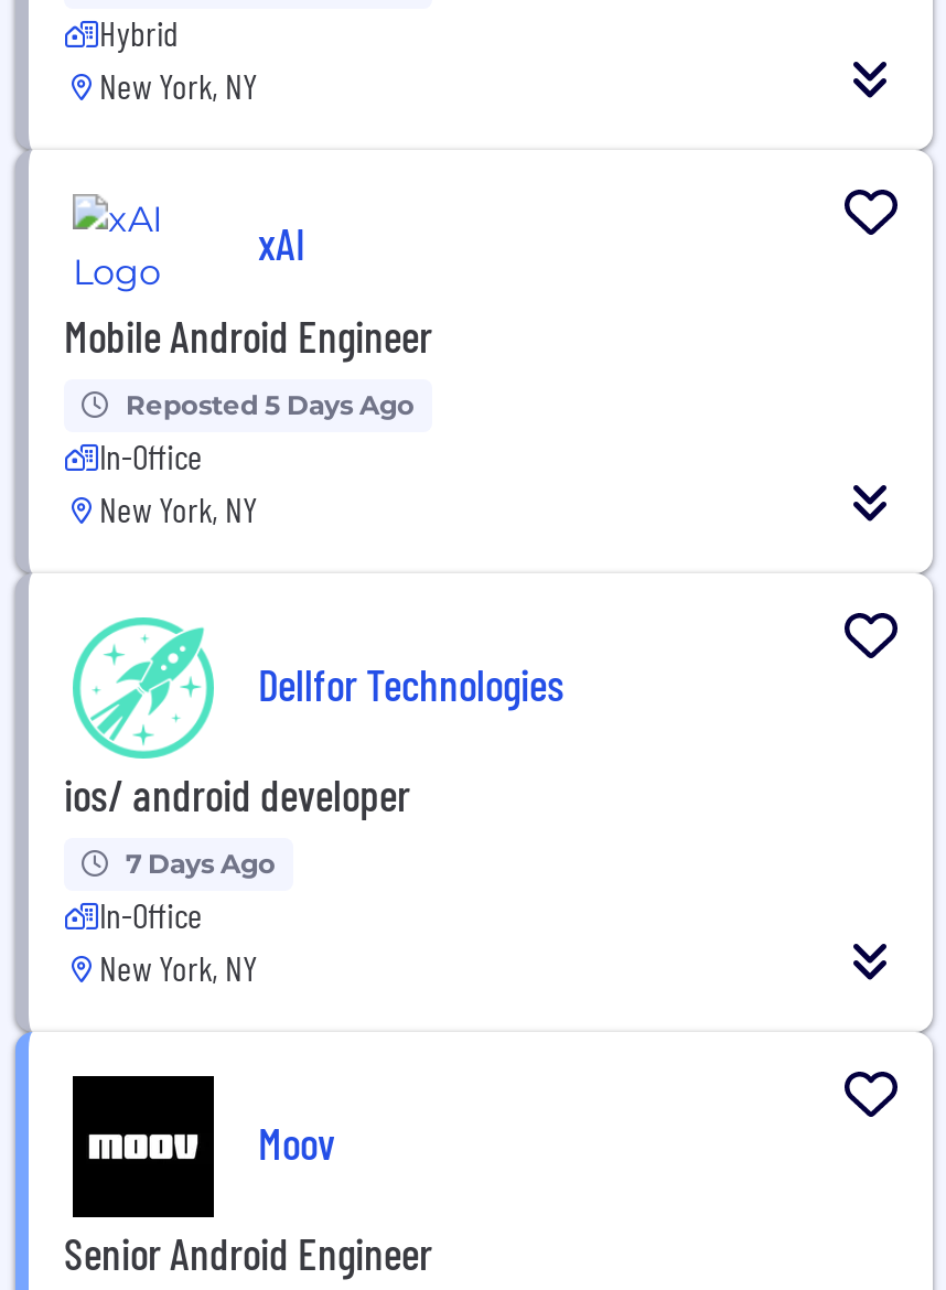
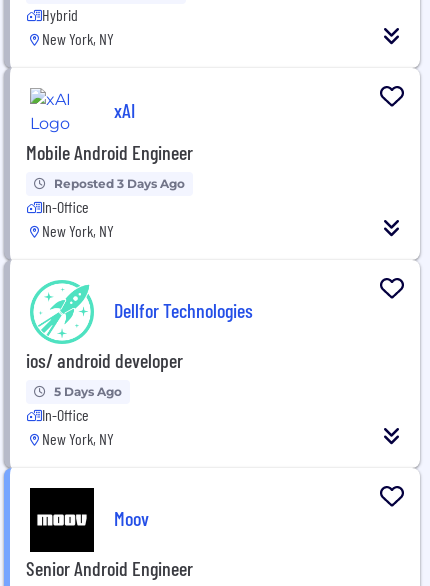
[126,387,415,421] Reposted 5 Days Ago -> [54,176,185,191] Reposted 3 Days Ago
[126,846,276,879] 7 Days Ago -> [54,384,122,399] 5 Days Ago

